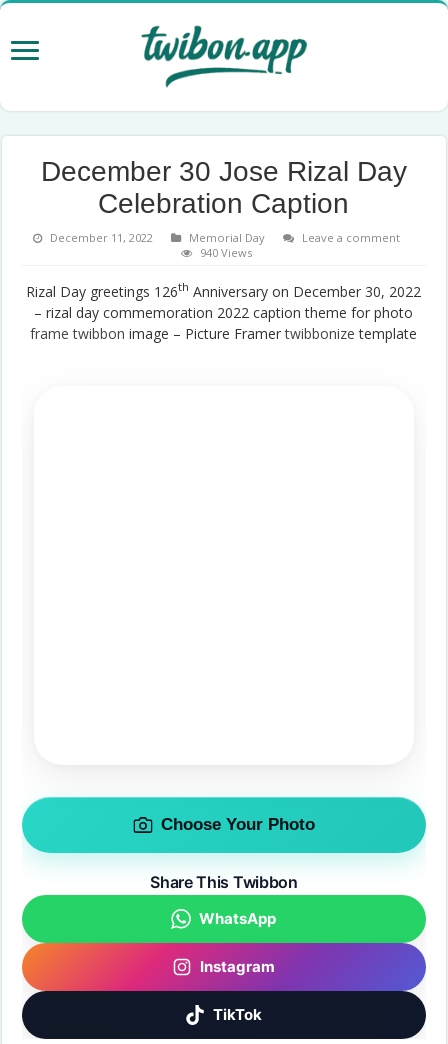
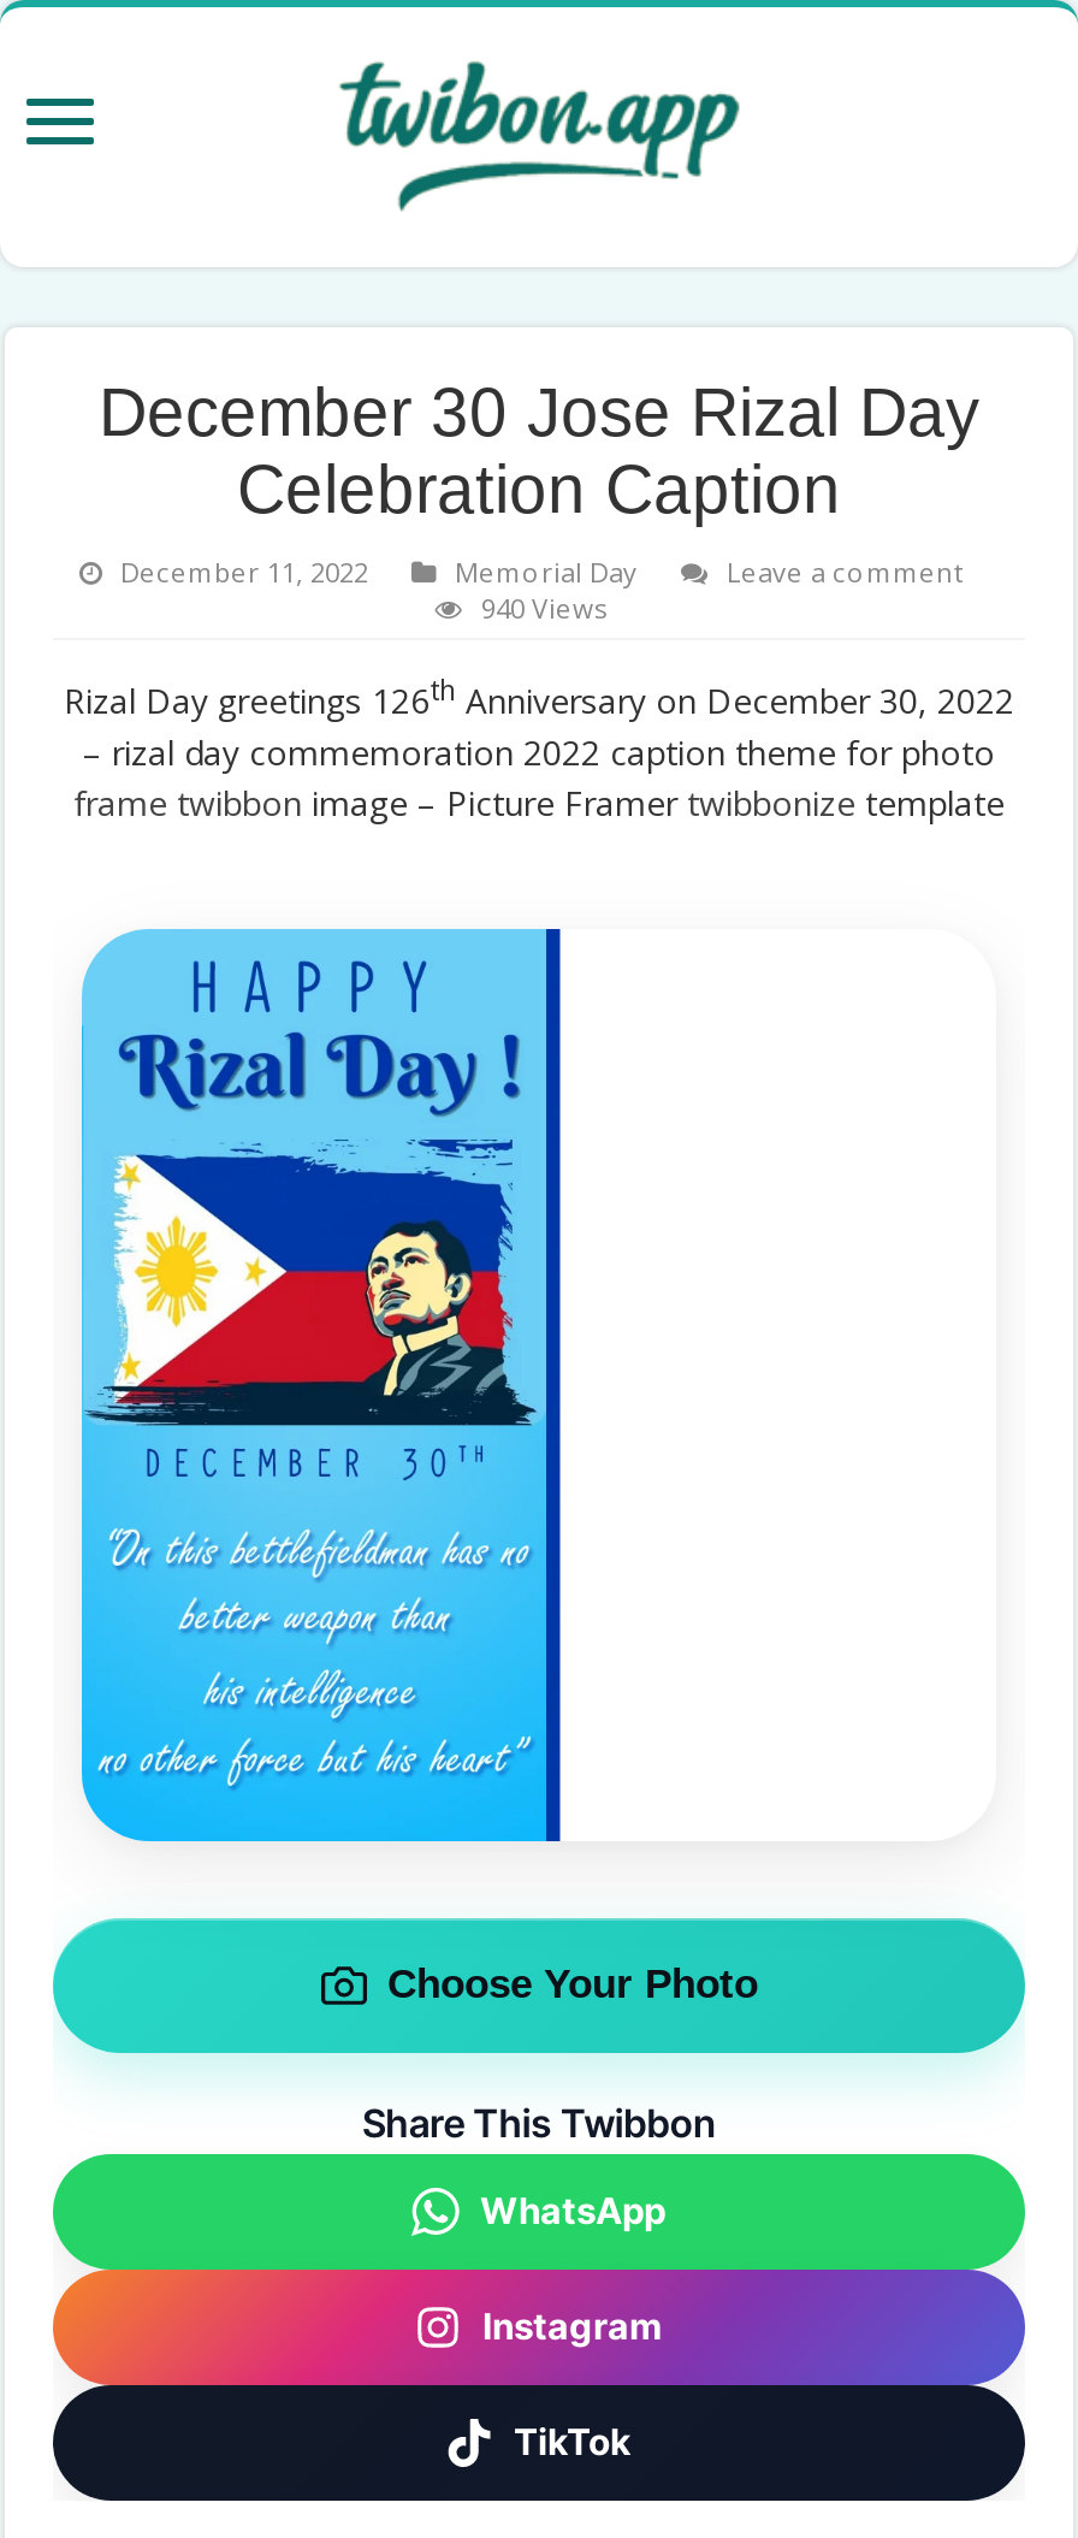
none -> [79,927,563,1844] [image]

